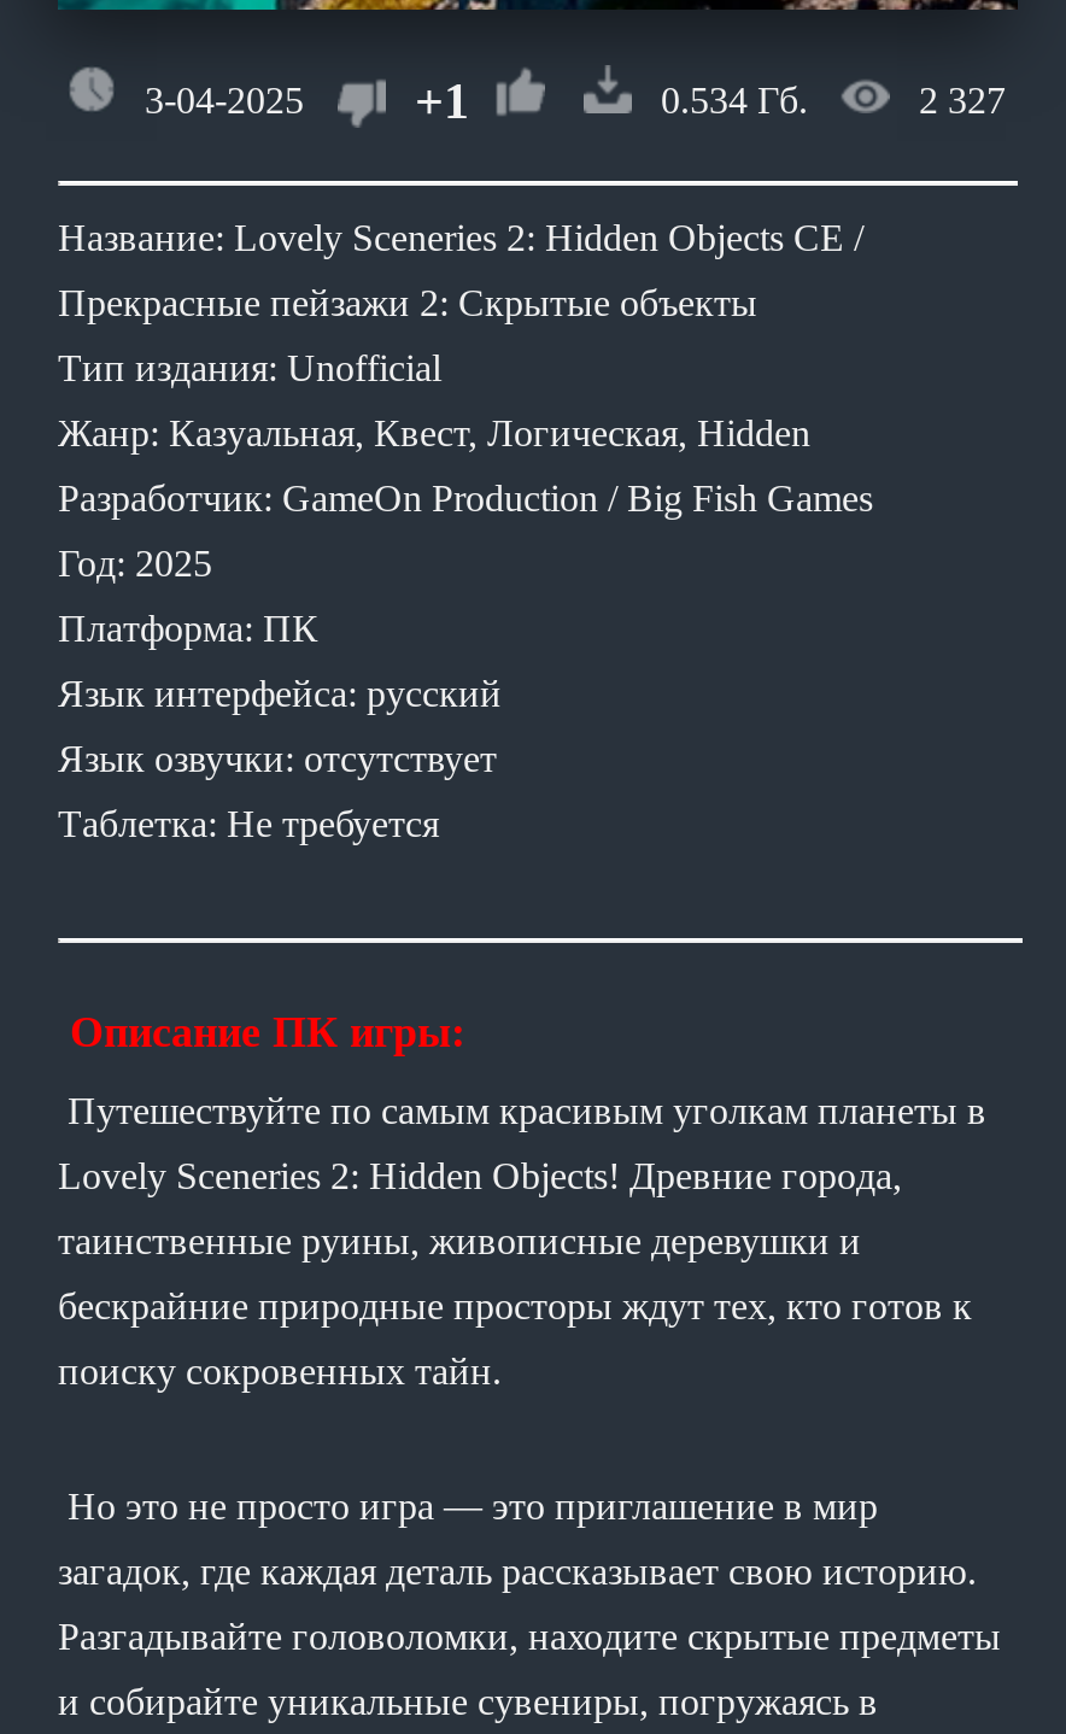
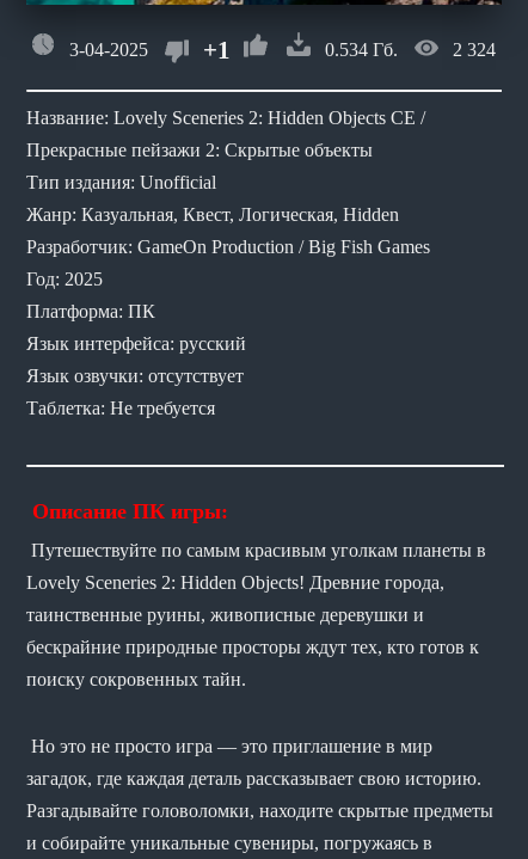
[919,79,1006,120] 2 327 -> [453,39,496,59] 2 324

